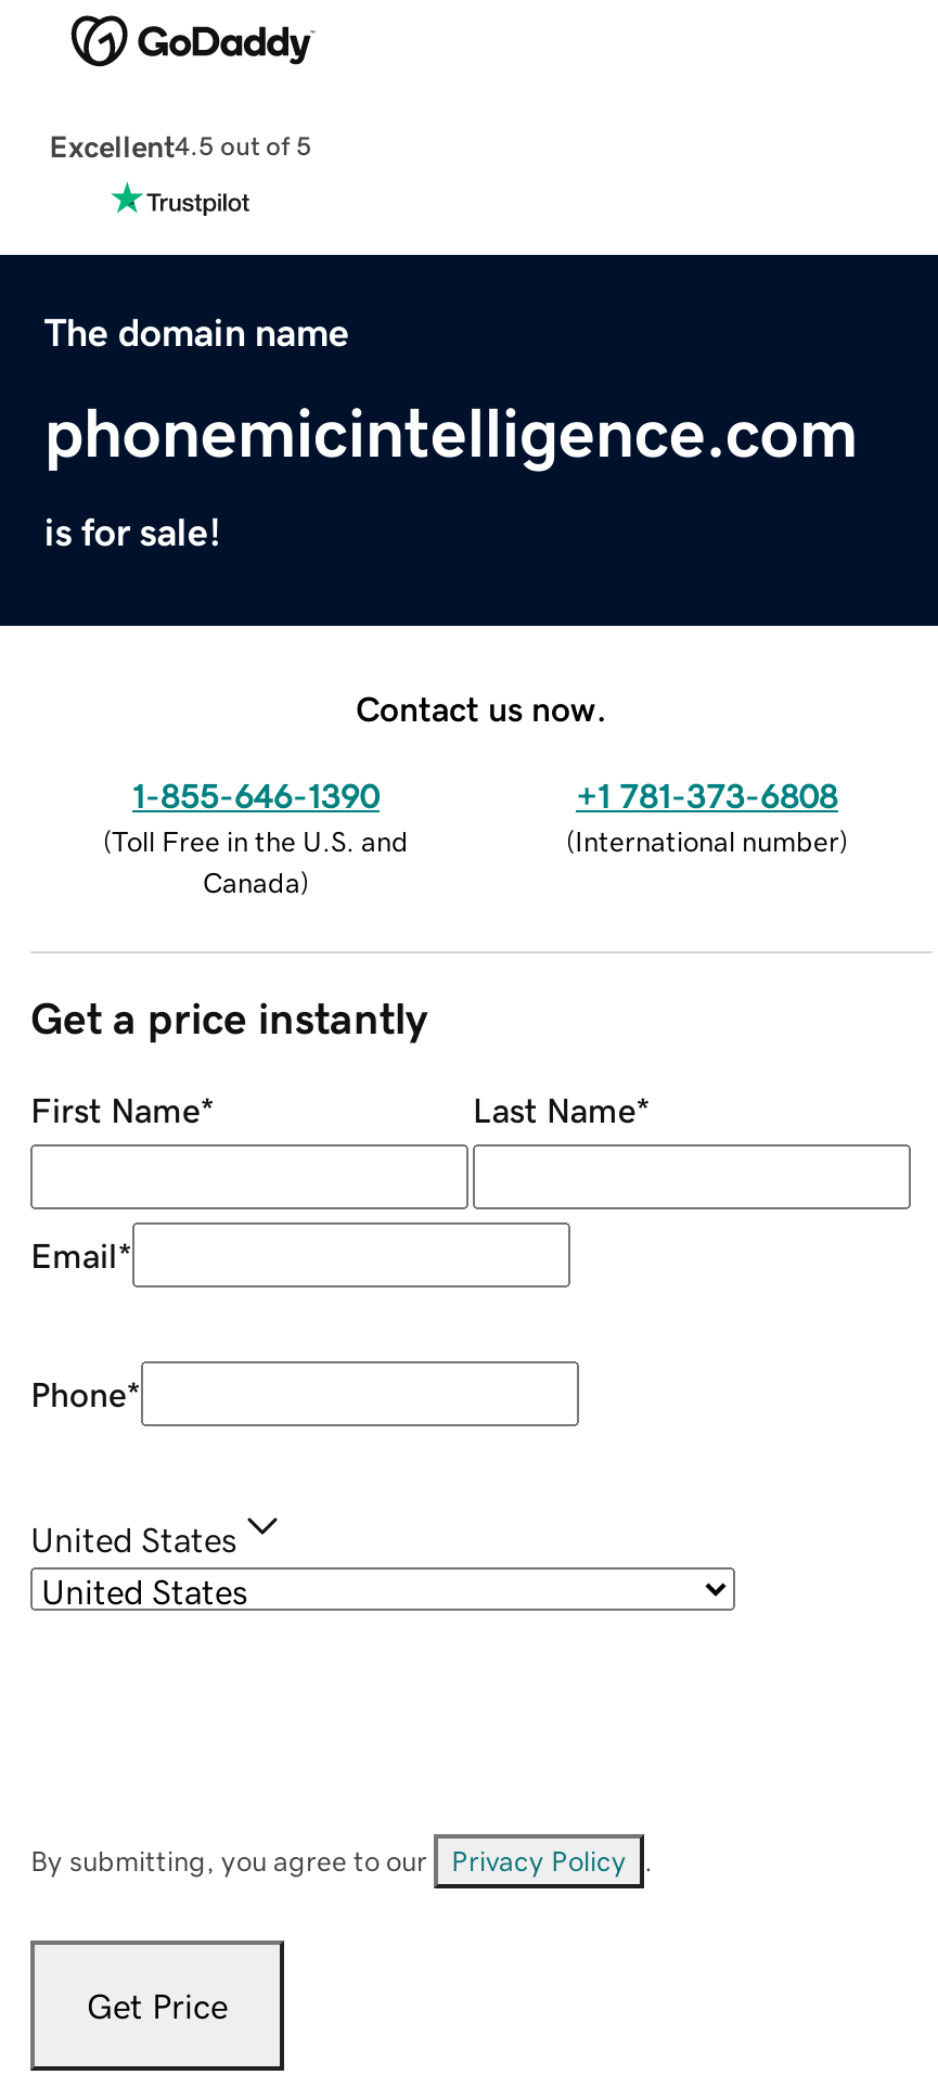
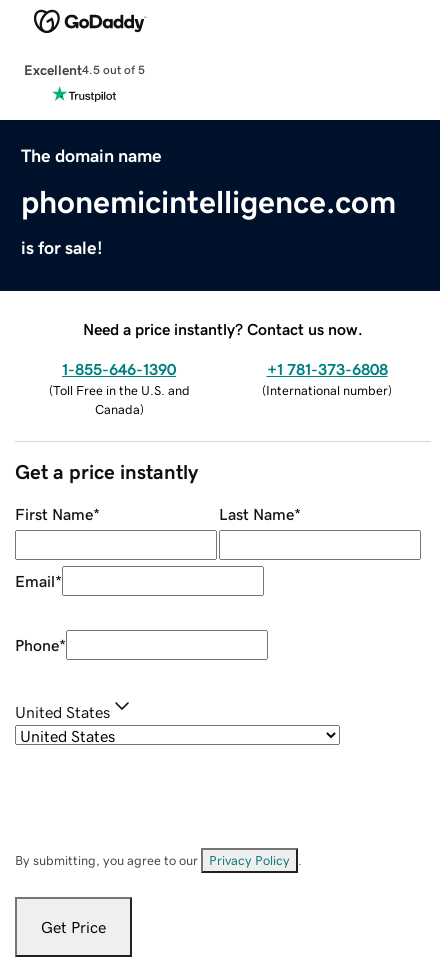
[356,690,607,725] Contact us now. -> [83,321,363,337] Need a price instantly? Contact us now.

